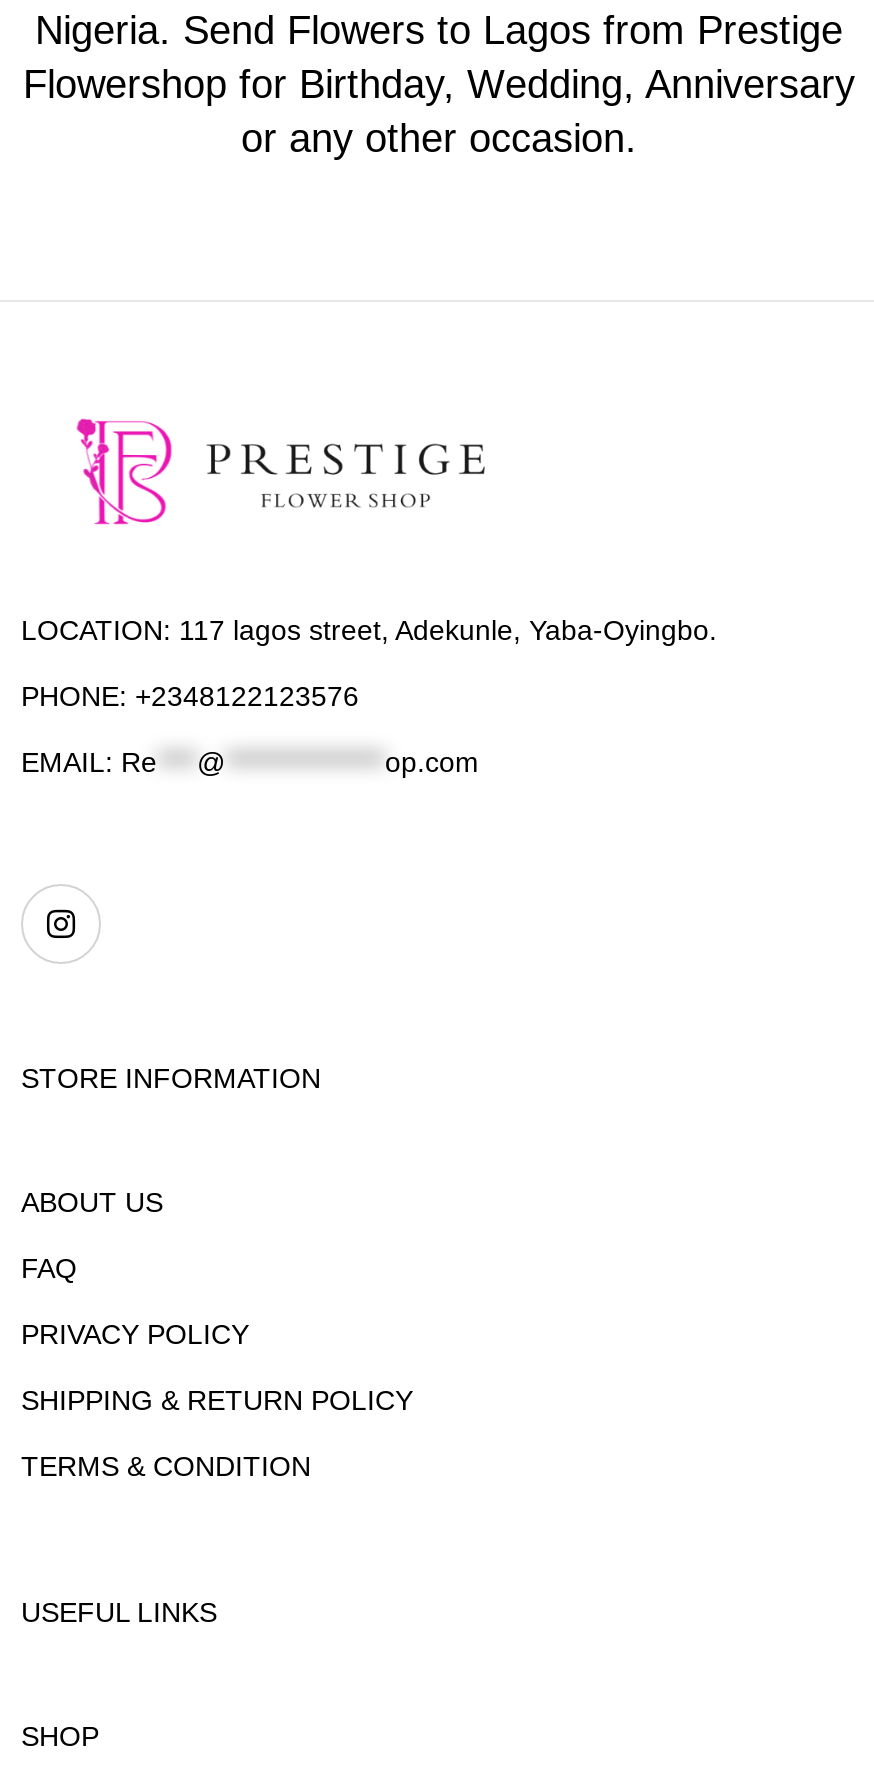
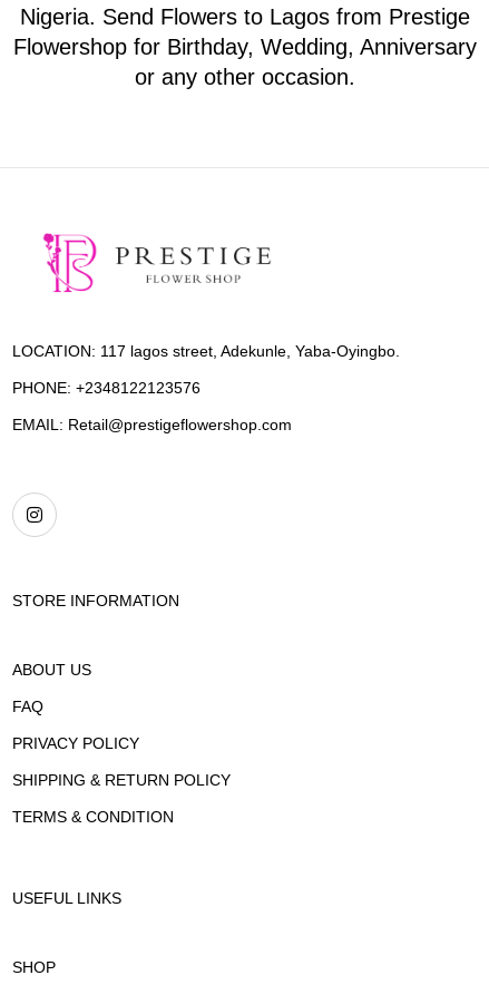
[21,745,479,777] EMAIL: Re **** @ **************** op.com -> [12,415,292,433] EMAIL: Retail@prestigeflowershop.com

